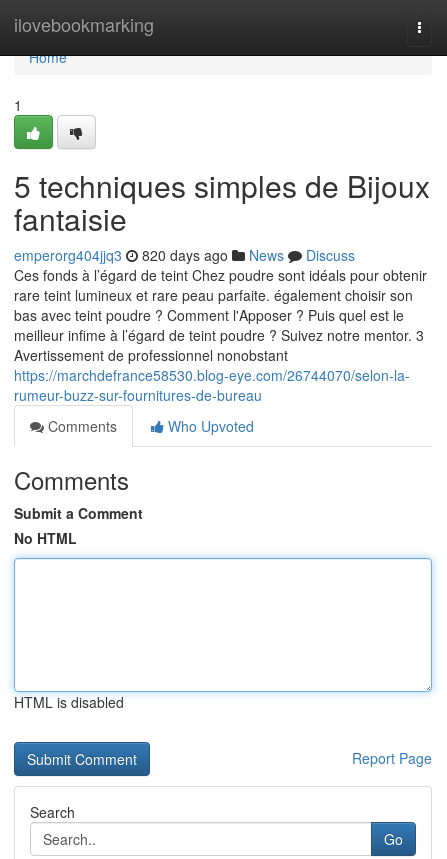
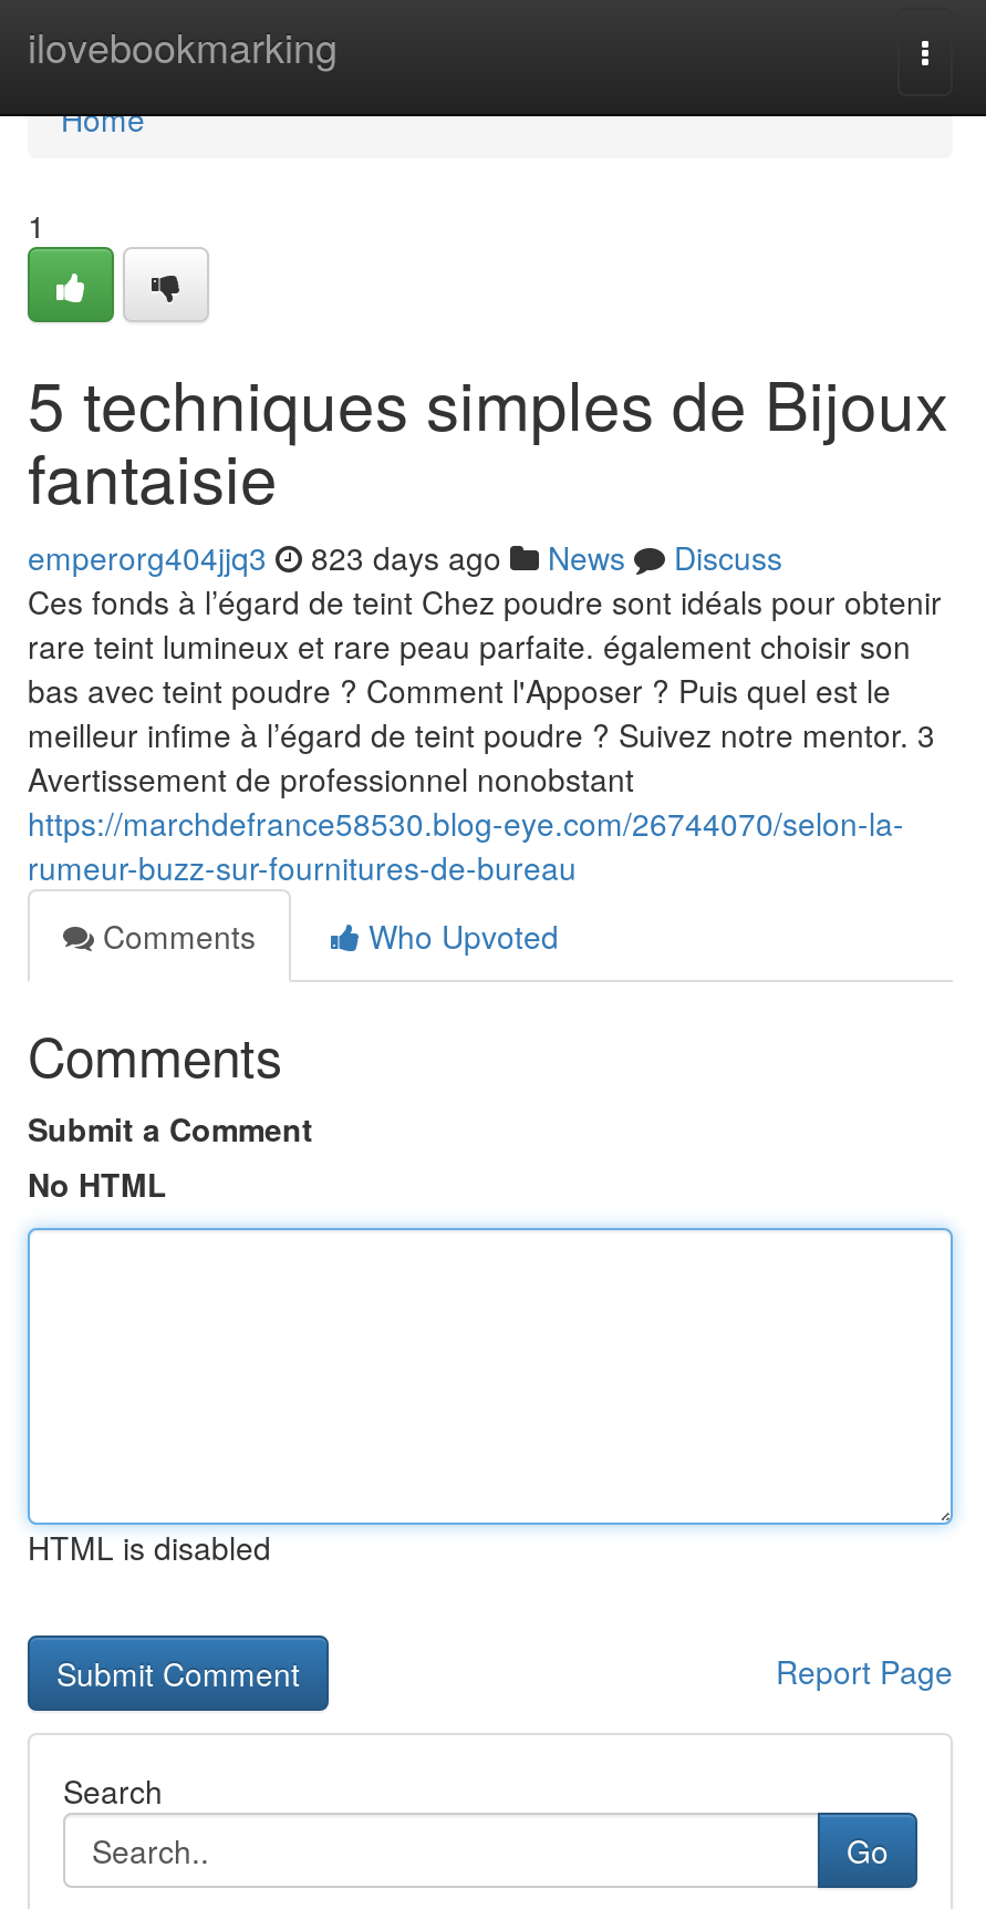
[14,245,355,265] emperorg404jjq3 820 days ago News Discuss -> [28,535,782,579] emperorg404jjq3 823 days ago News Discuss

